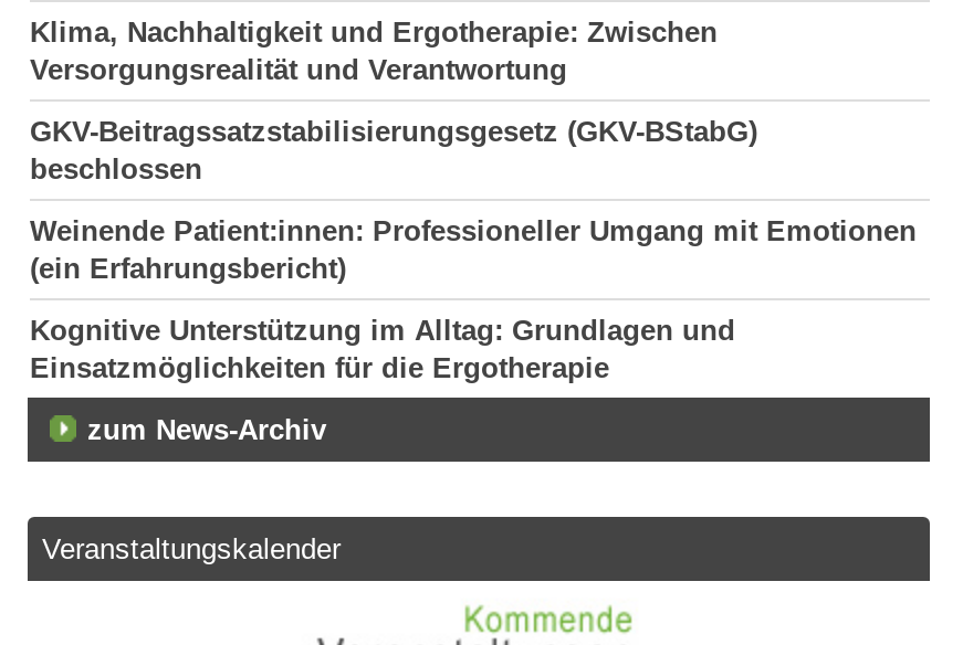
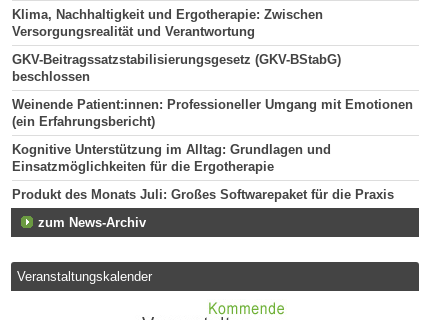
none -> [12,187,394,202] Produkt des Monats Juli: Großes Softwarepaket für die Praxis

